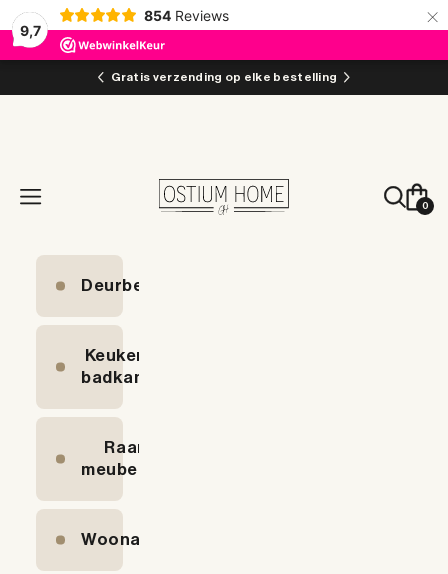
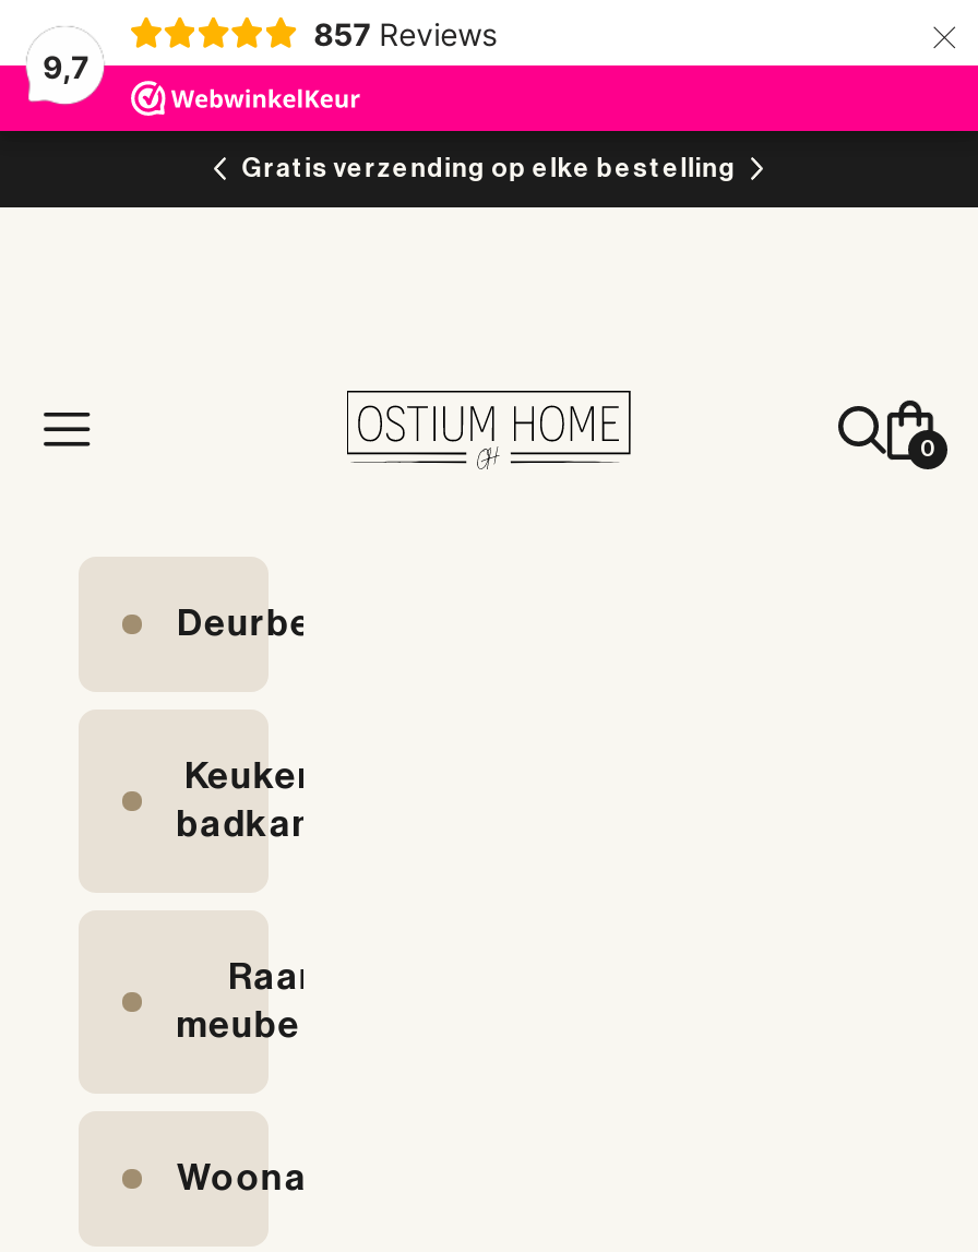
[144,6,229,23] 854 Reviews -> [313,14,497,51] 857 Reviews

